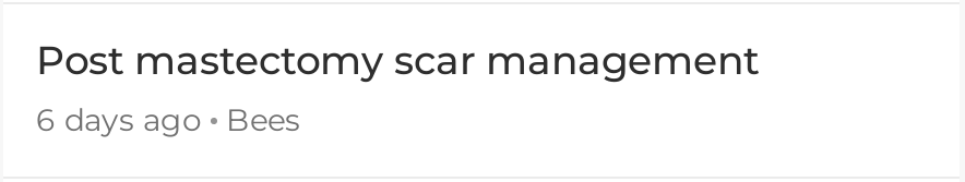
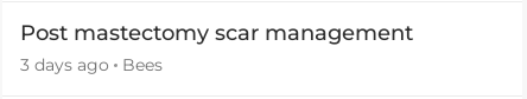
[36,100,300,139] 6 days ago Bees -> [20,54,163,75] 3 days ago Bees

